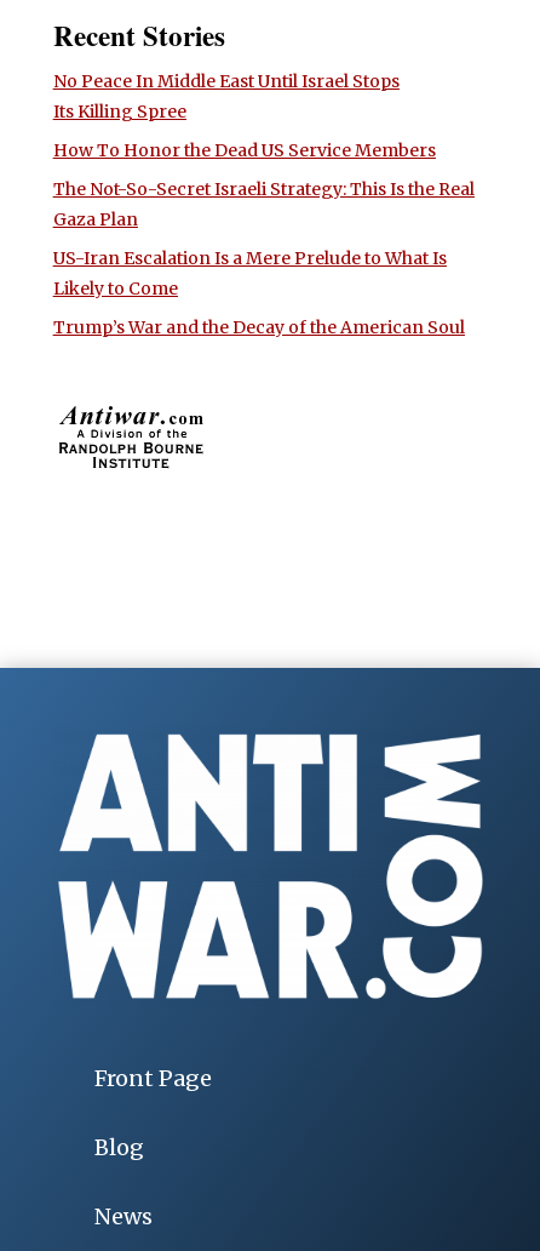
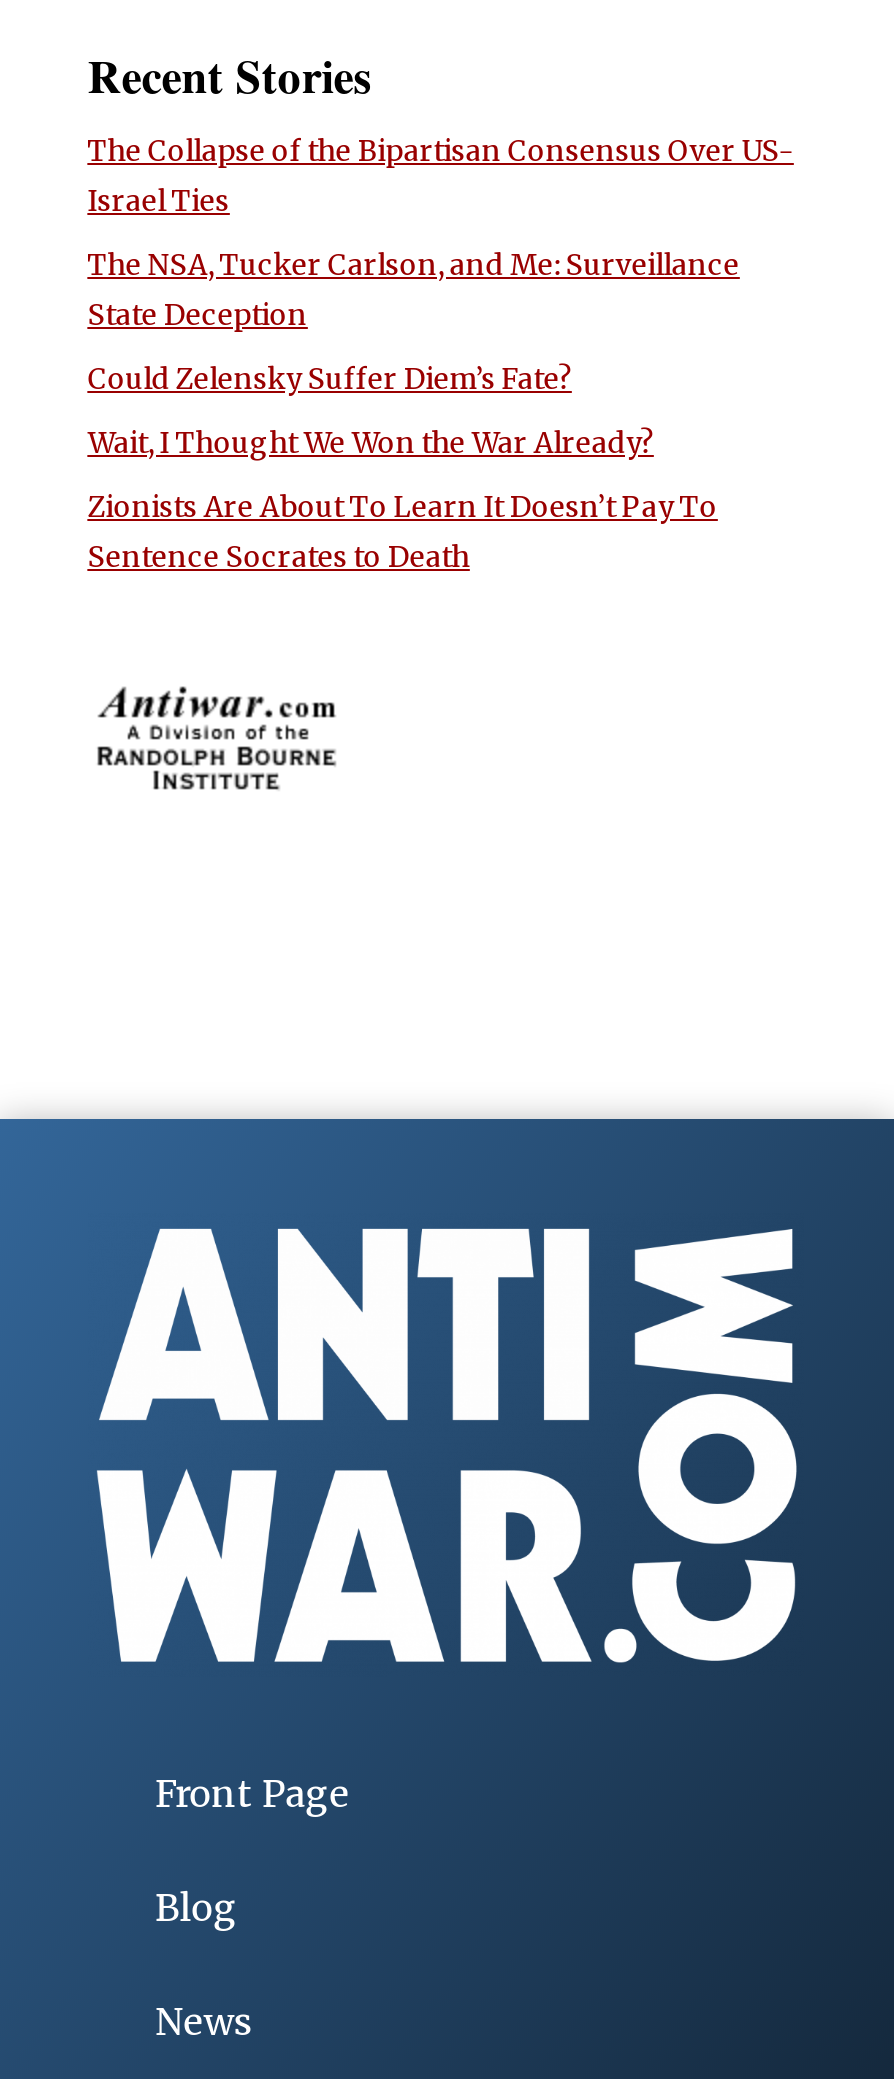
[53,71,399,123] No Peace In Middle East Until Israel Stops | Its Killing Spree -> [88,133,794,219] The Collapse of the Bipartisan Consensus Over US- | Israel Ties
[53,140,436,161] How To Honor the Dead US Service Members -> [88,247,740,333] The NSA, Tucker Carlson, and Me: Surveillance | State Deception
[53,178,474,231] The Not-So-Secret Israeli Strategy: This Is the Real | Gaza Plan -> [88,361,572,397] Could Zelensky Suffer Diem’s Fate?
[53,248,447,300] US-Iran Escalation Is a Mere Prelude to What Is | Likely to Come -> [88,425,654,461] Wait, I Thought We Won the War Already?
[53,317,465,338] Trump’s War and the Decay of the American Soul -> [88,489,718,575] Zionists Are About To Learn It Doesn’t Pay To | Sentence Socrates to Death

